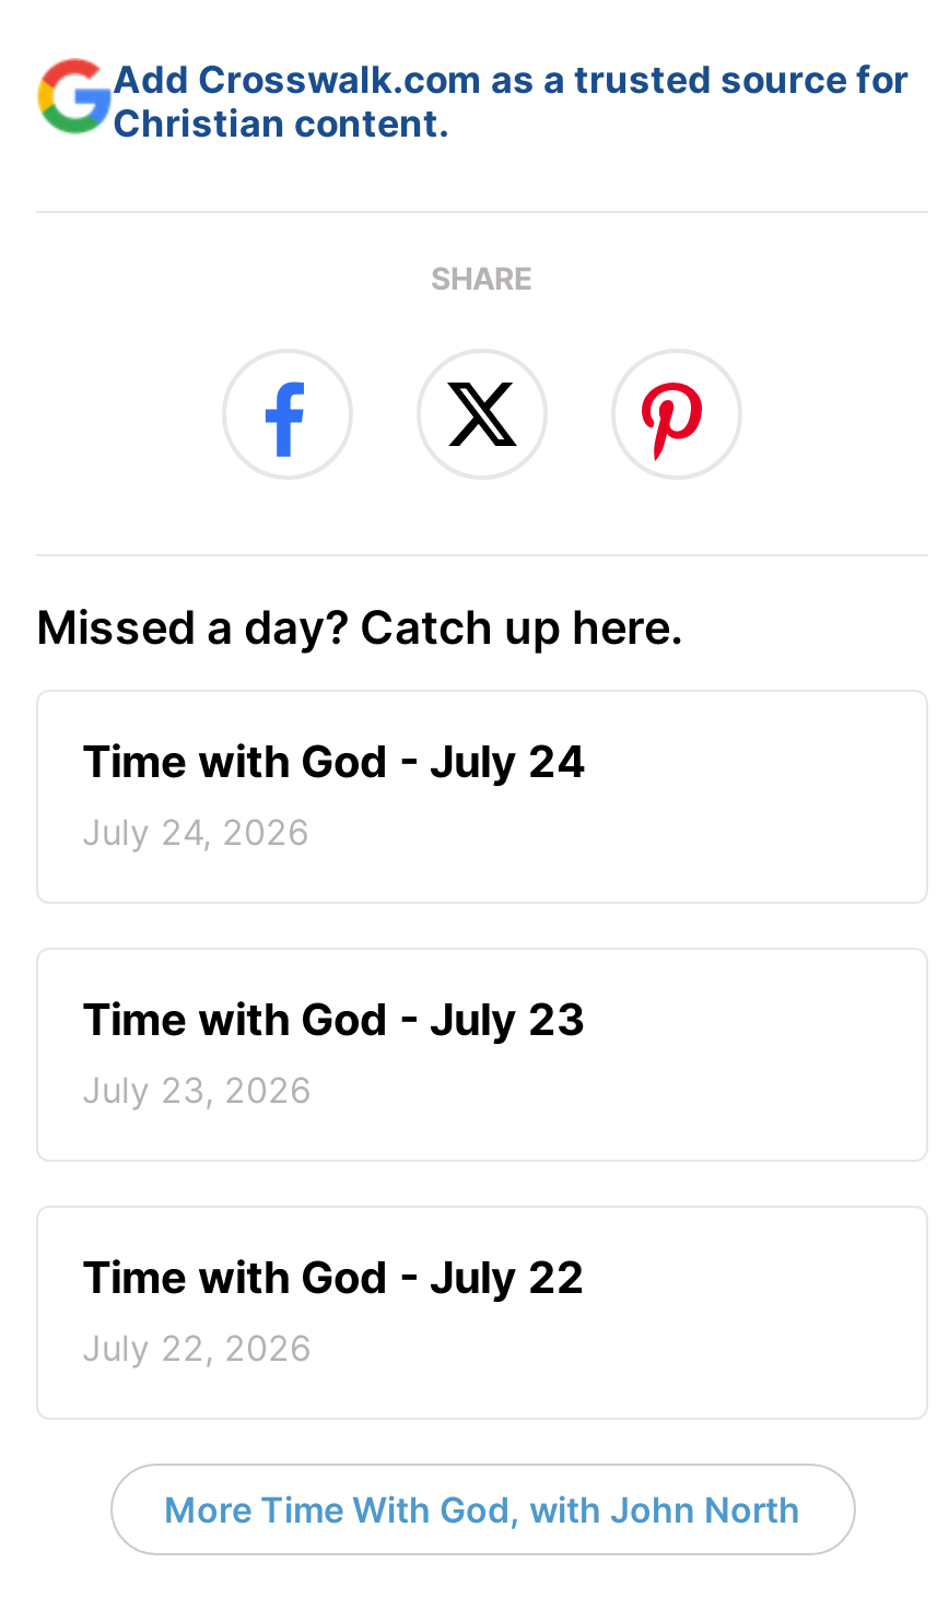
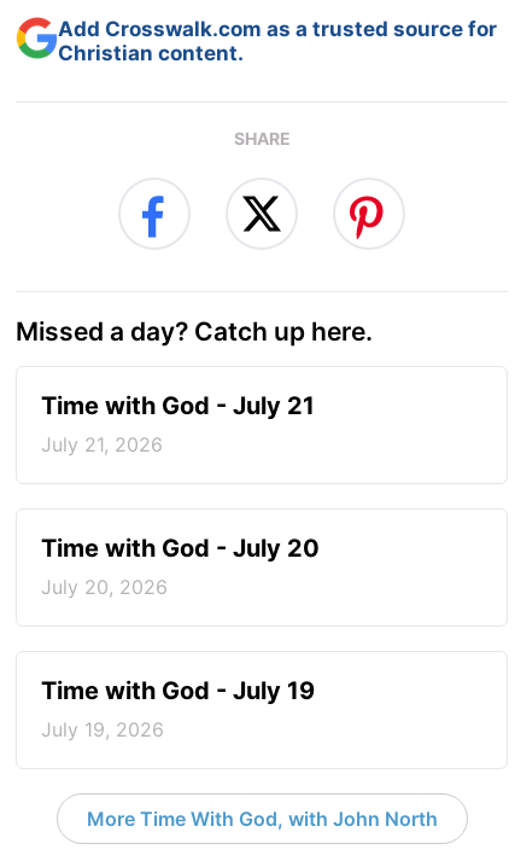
[82,736,587,788] Time with God - July 24 -> [41,391,315,420] Time with God - July 21
[82,810,309,854] July 24, 2026 -> [41,432,163,456] July 21, 2026
[82,994,585,1046] Time with God - July 23 -> [41,534,320,563] Time with God - July 20
[82,1068,312,1112] July 23, 2026 -> [41,575,168,599] July 20, 2026
[82,1252,585,1304] Time with God - July 22 -> [41,676,315,705] Time with God - July 19
[82,1326,312,1370] July 22, 2026 -> [41,717,164,741] July 19, 2026

